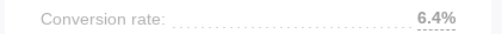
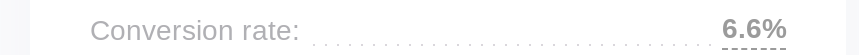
[417,8,455,27] 6.4% -> [722,12,786,44] 6.6%

